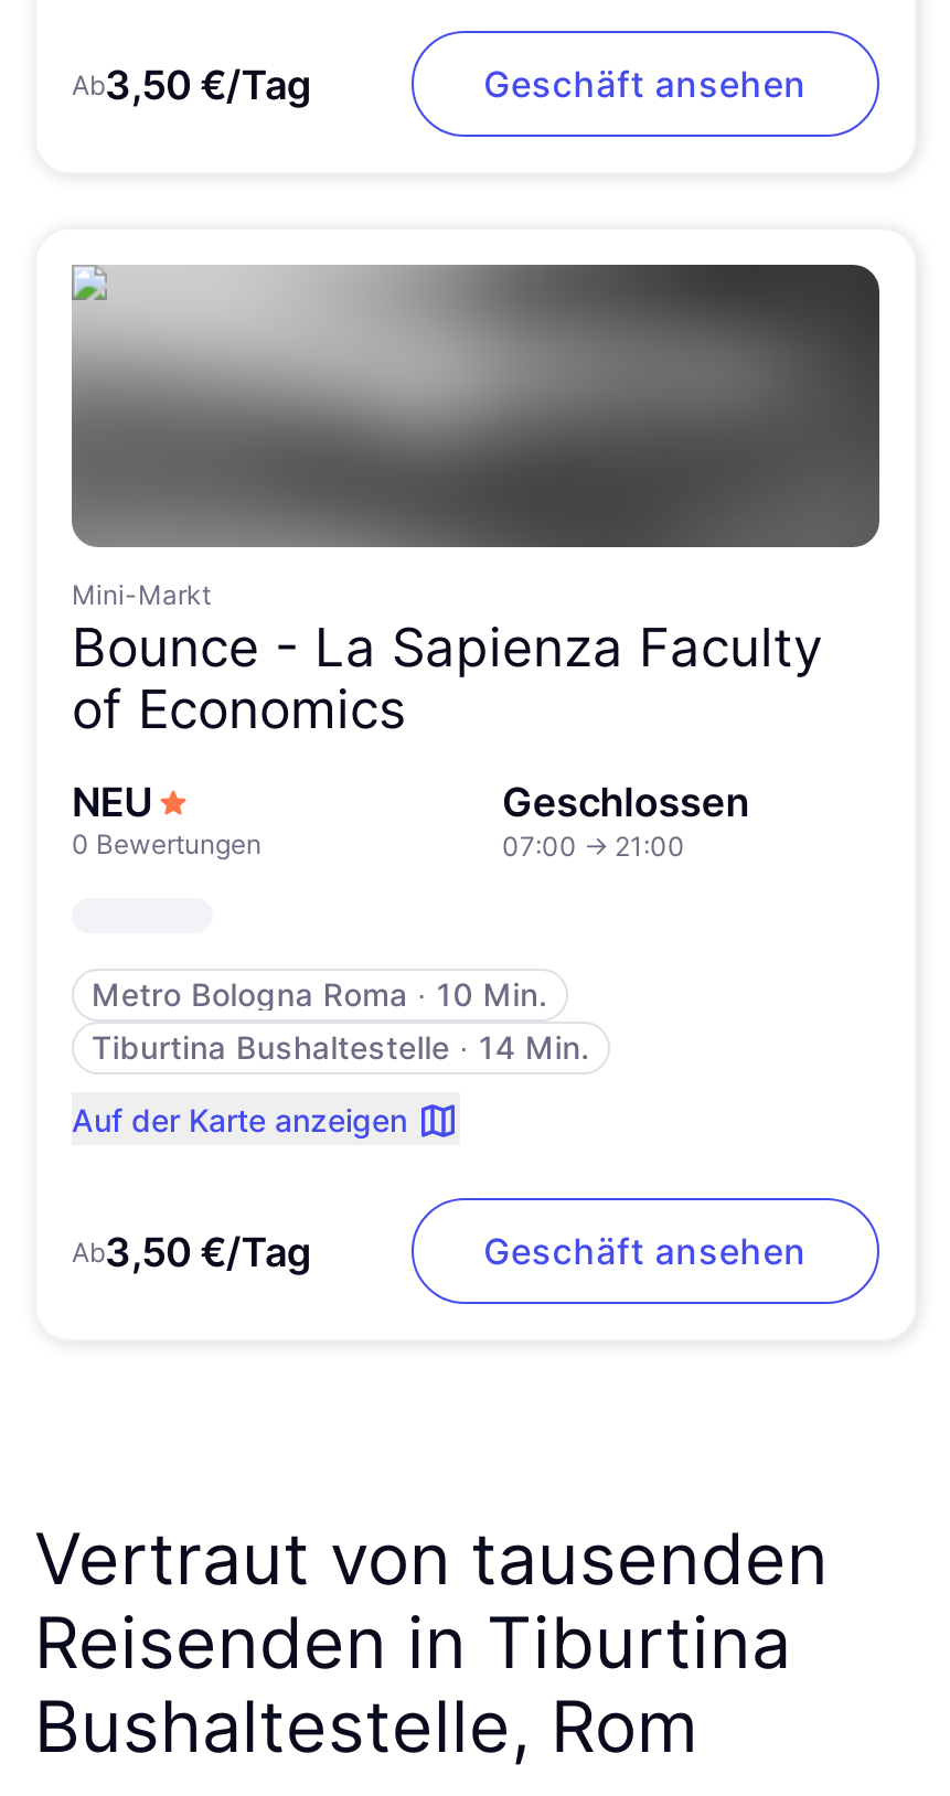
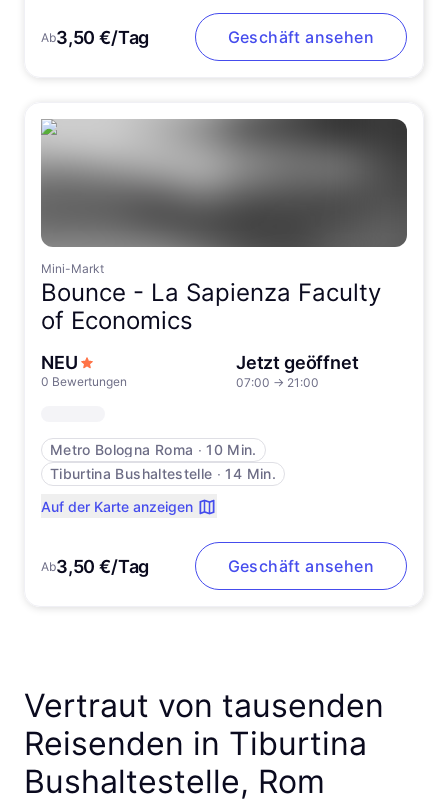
[502,779,749,825] Geschlossen -> [236,352,358,373] Jetzt geöffnet

